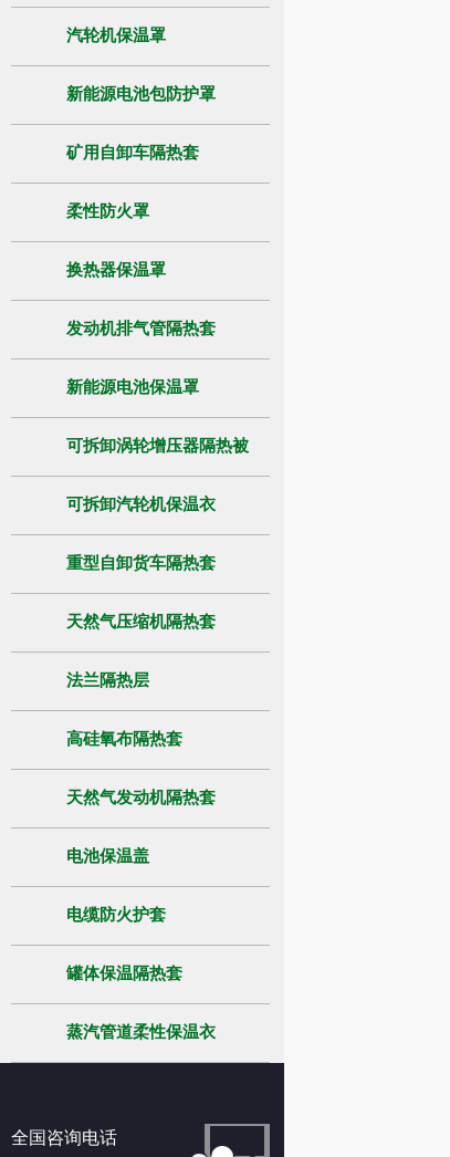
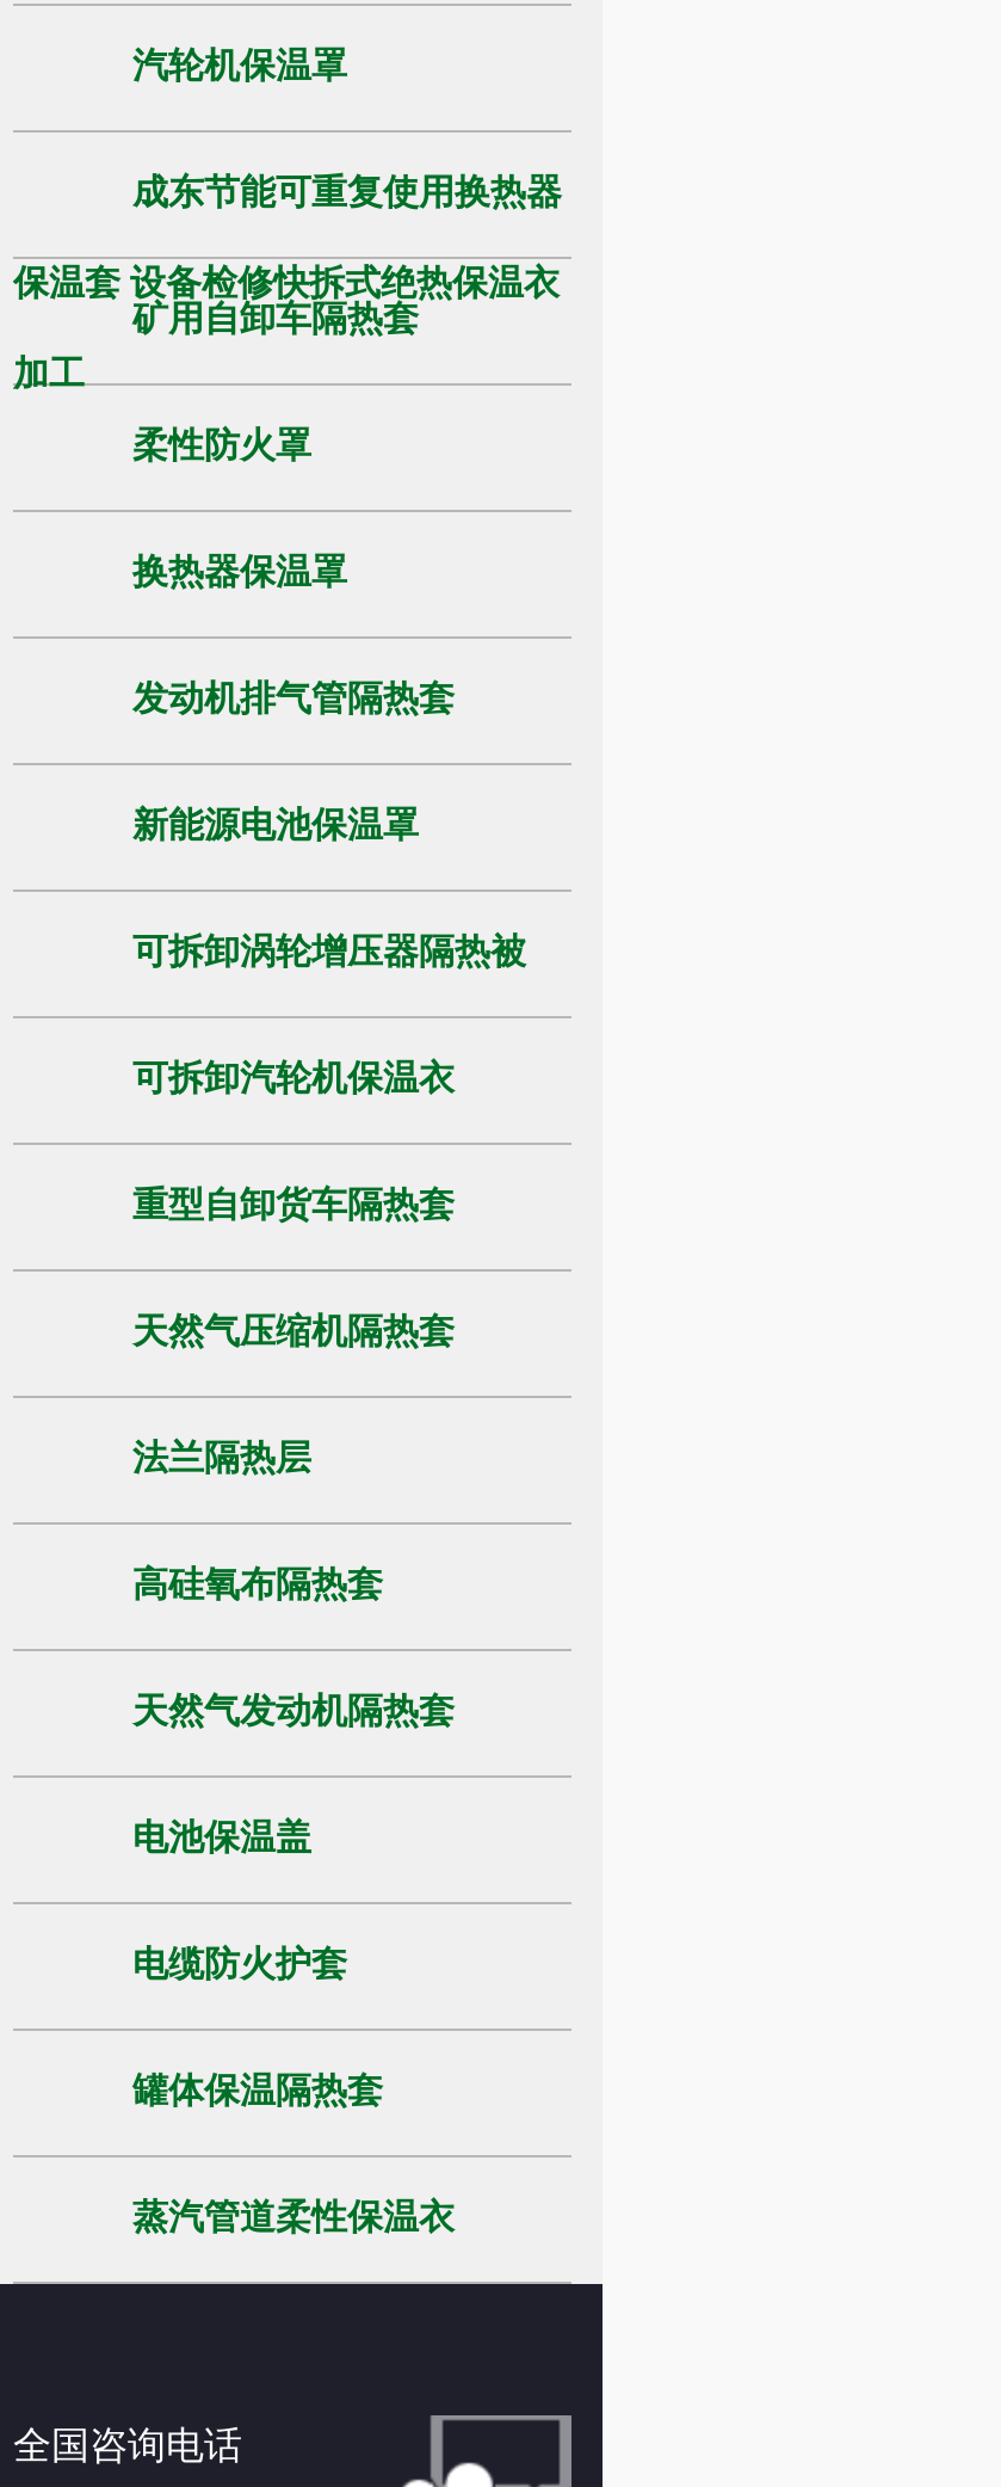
[66,85,216,103] 新能源电池包防护罩 -> [13,173,562,393] 成东节能可重复使用换热器 | 保温套 设备检修快拆式绝热保温衣 | 加工

